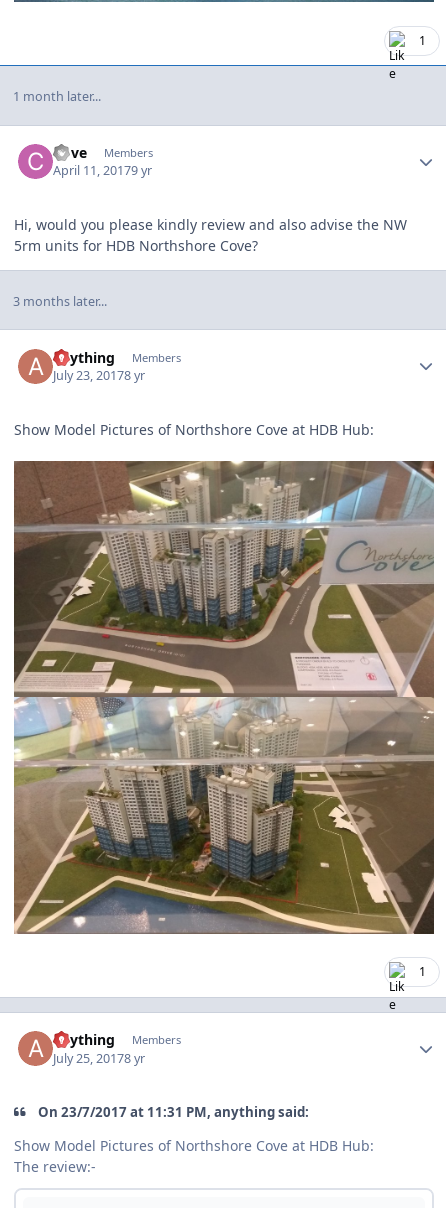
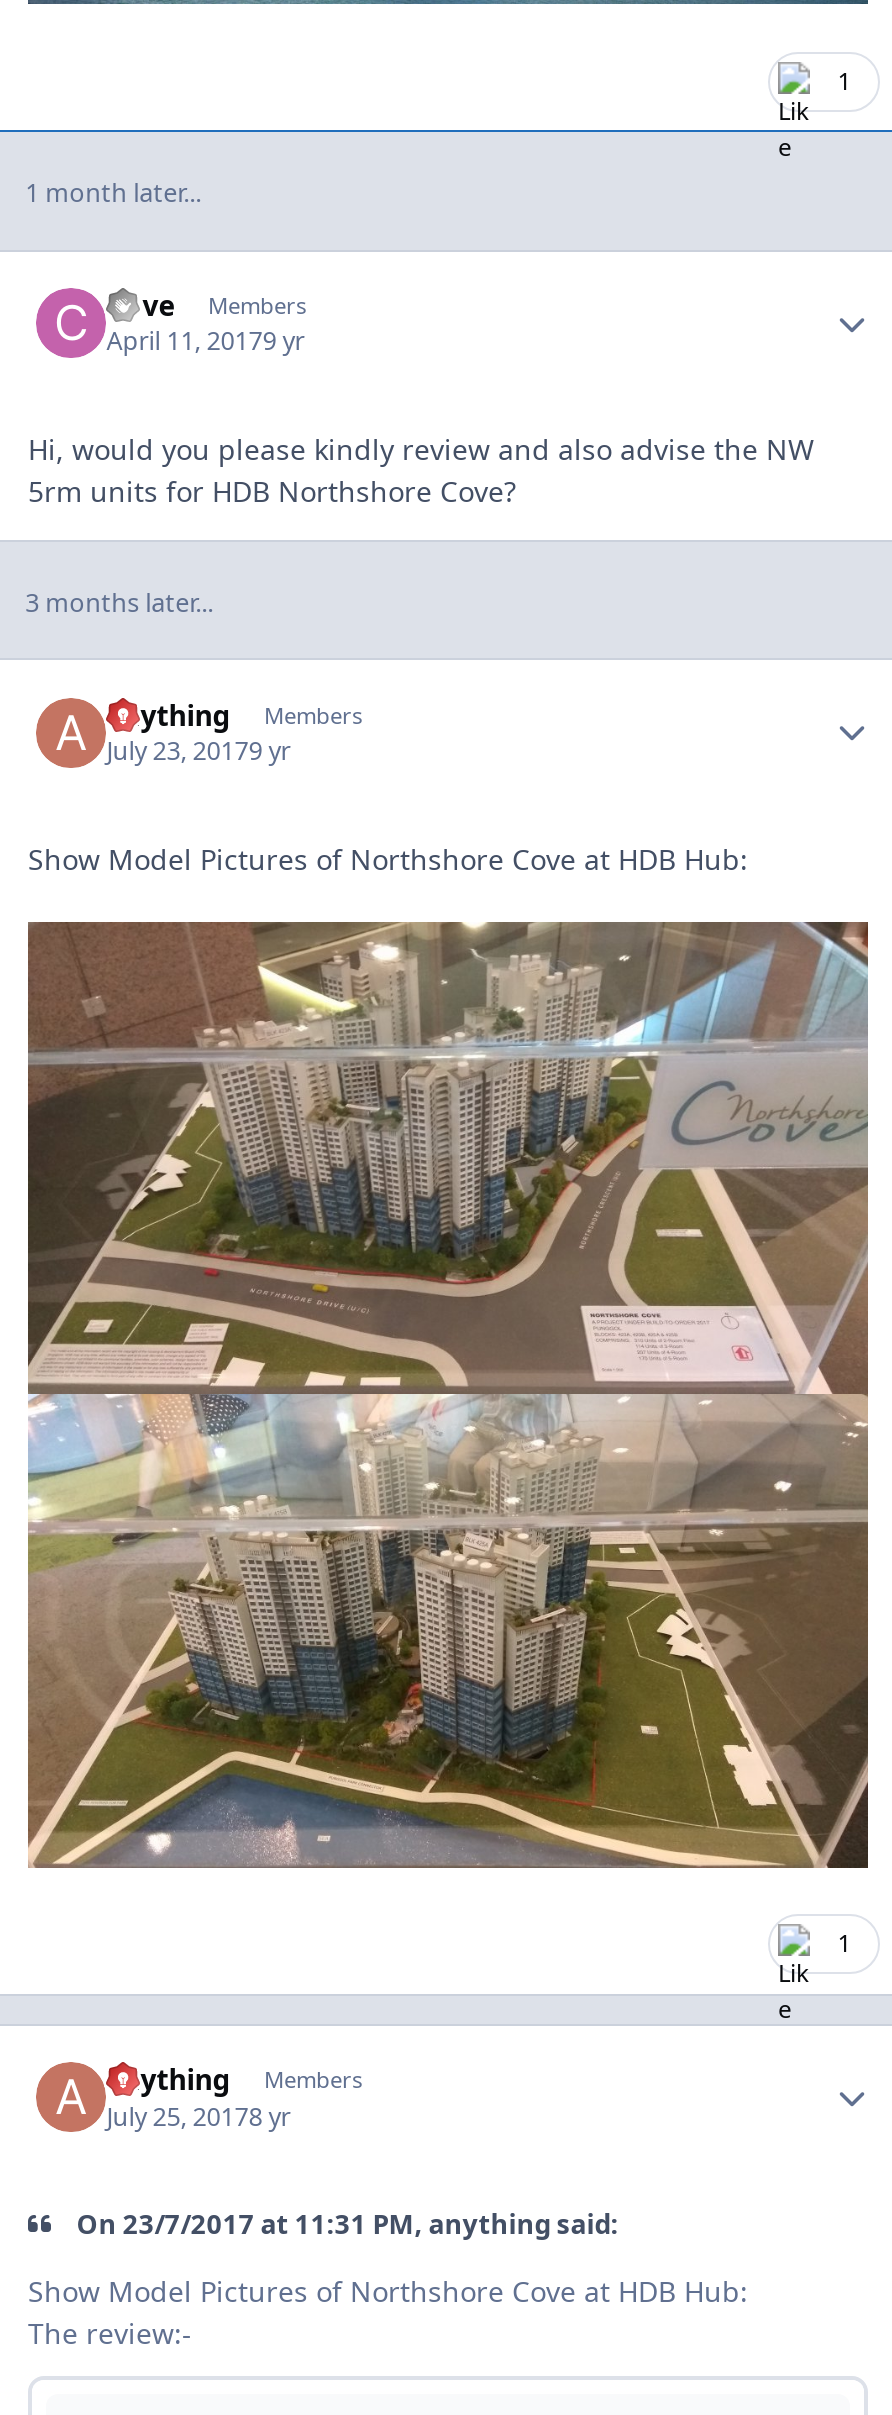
[53,367,145,384] July 23, 20178 yr -> [106,734,290,768] July 23, 20179 yr

